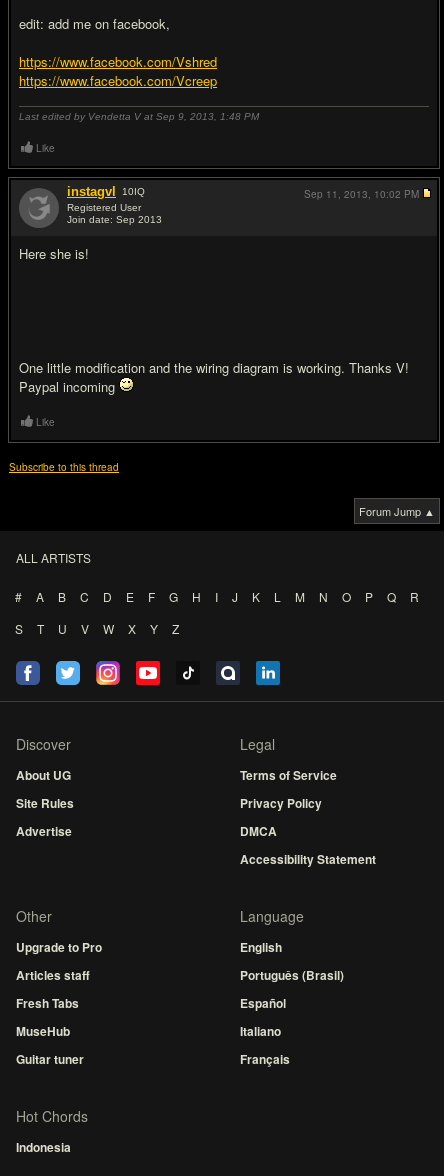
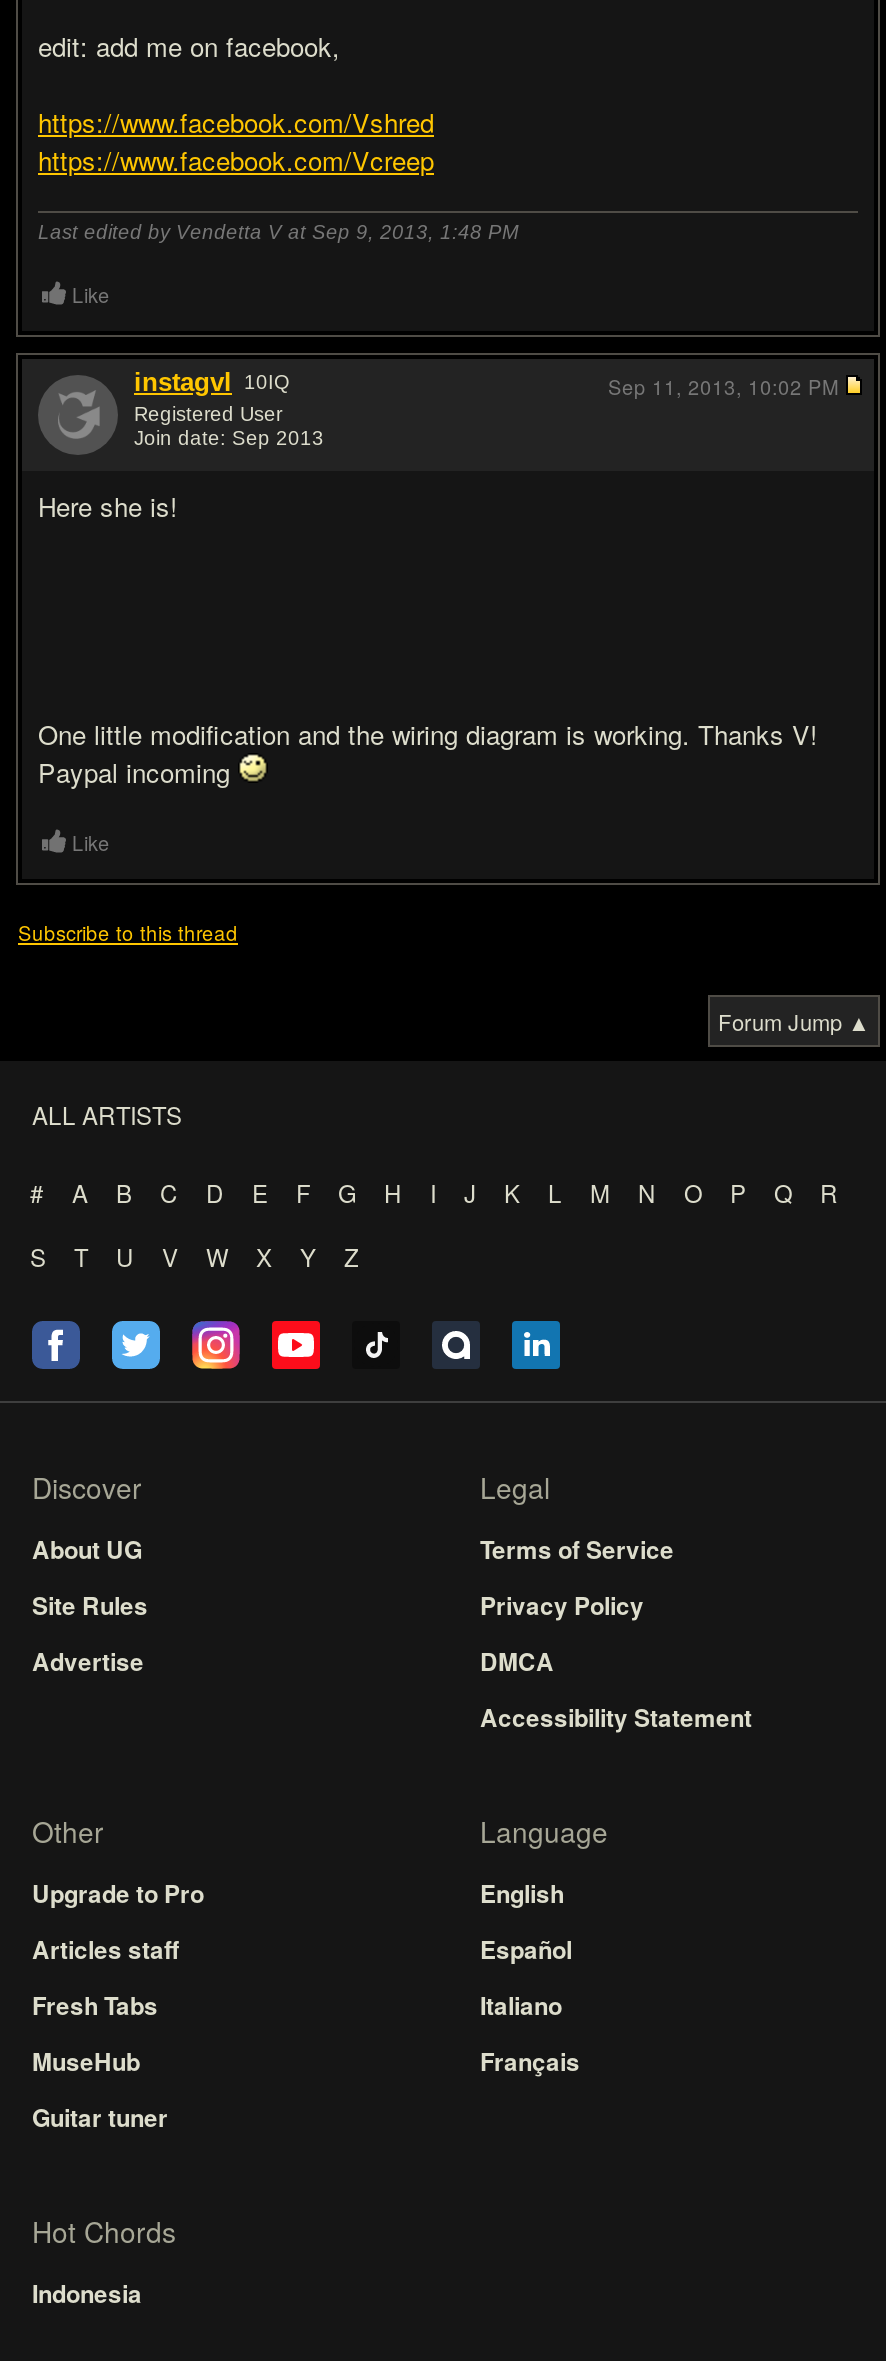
[240,966,344,984] Português (Brasil) -> none
moved [240,994,290,1068] -> [480,1931,580,2079]: Español | Italiano | Français

